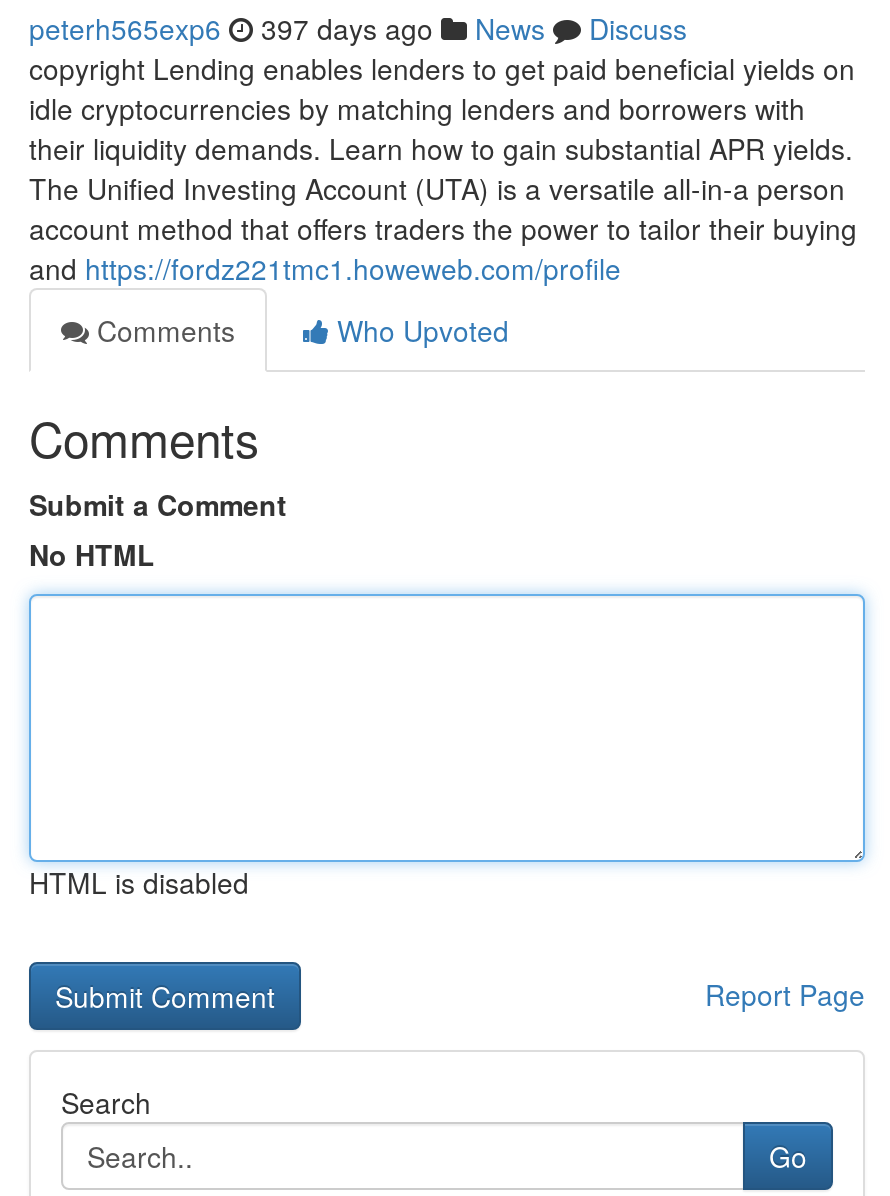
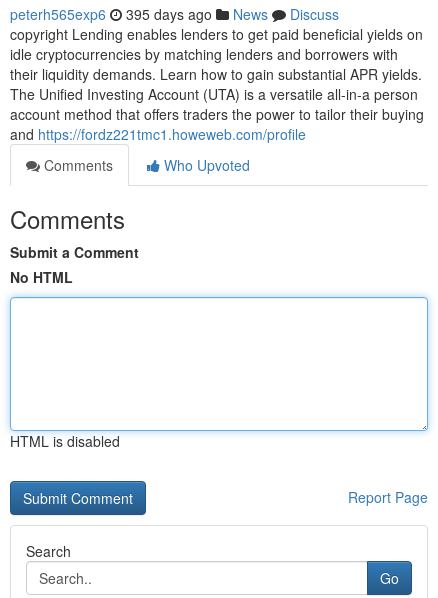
[29,8,687,48] peterh565exp6 397 days ago News Discuss -> [10,4,339,24] peterh565exp6 395 days ago News Discuss

